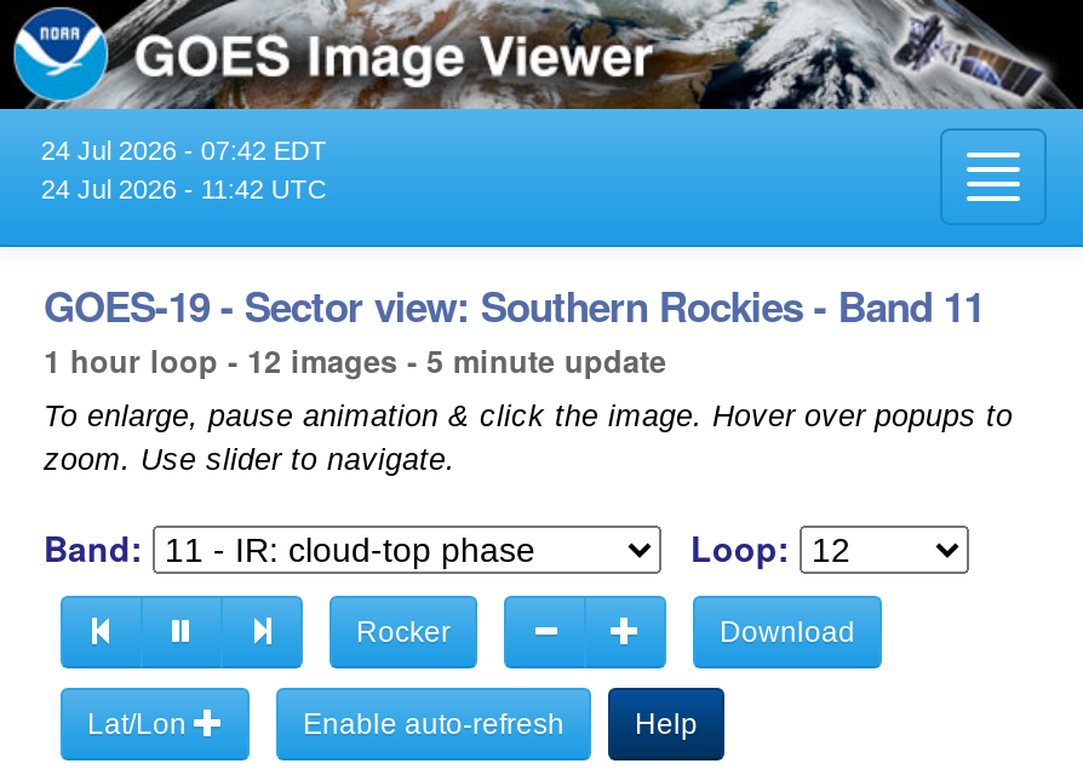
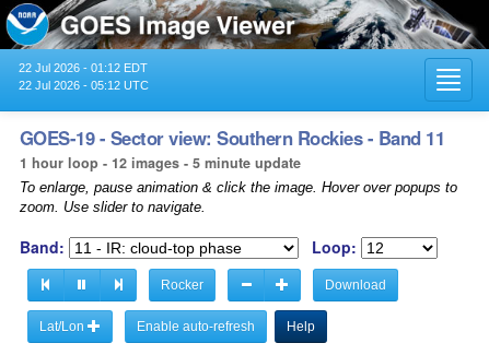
[41,135,327,164] 24 Jul 2026 - 07:42 EDT -> [18,61,148,74] 22 Jul 2026 - 01:12 EDT
[41,174,327,203] 24 Jul 2026 - 11:42 UTC -> [18,78,149,92] 22 Jul 2026 - 05:12 UTC

